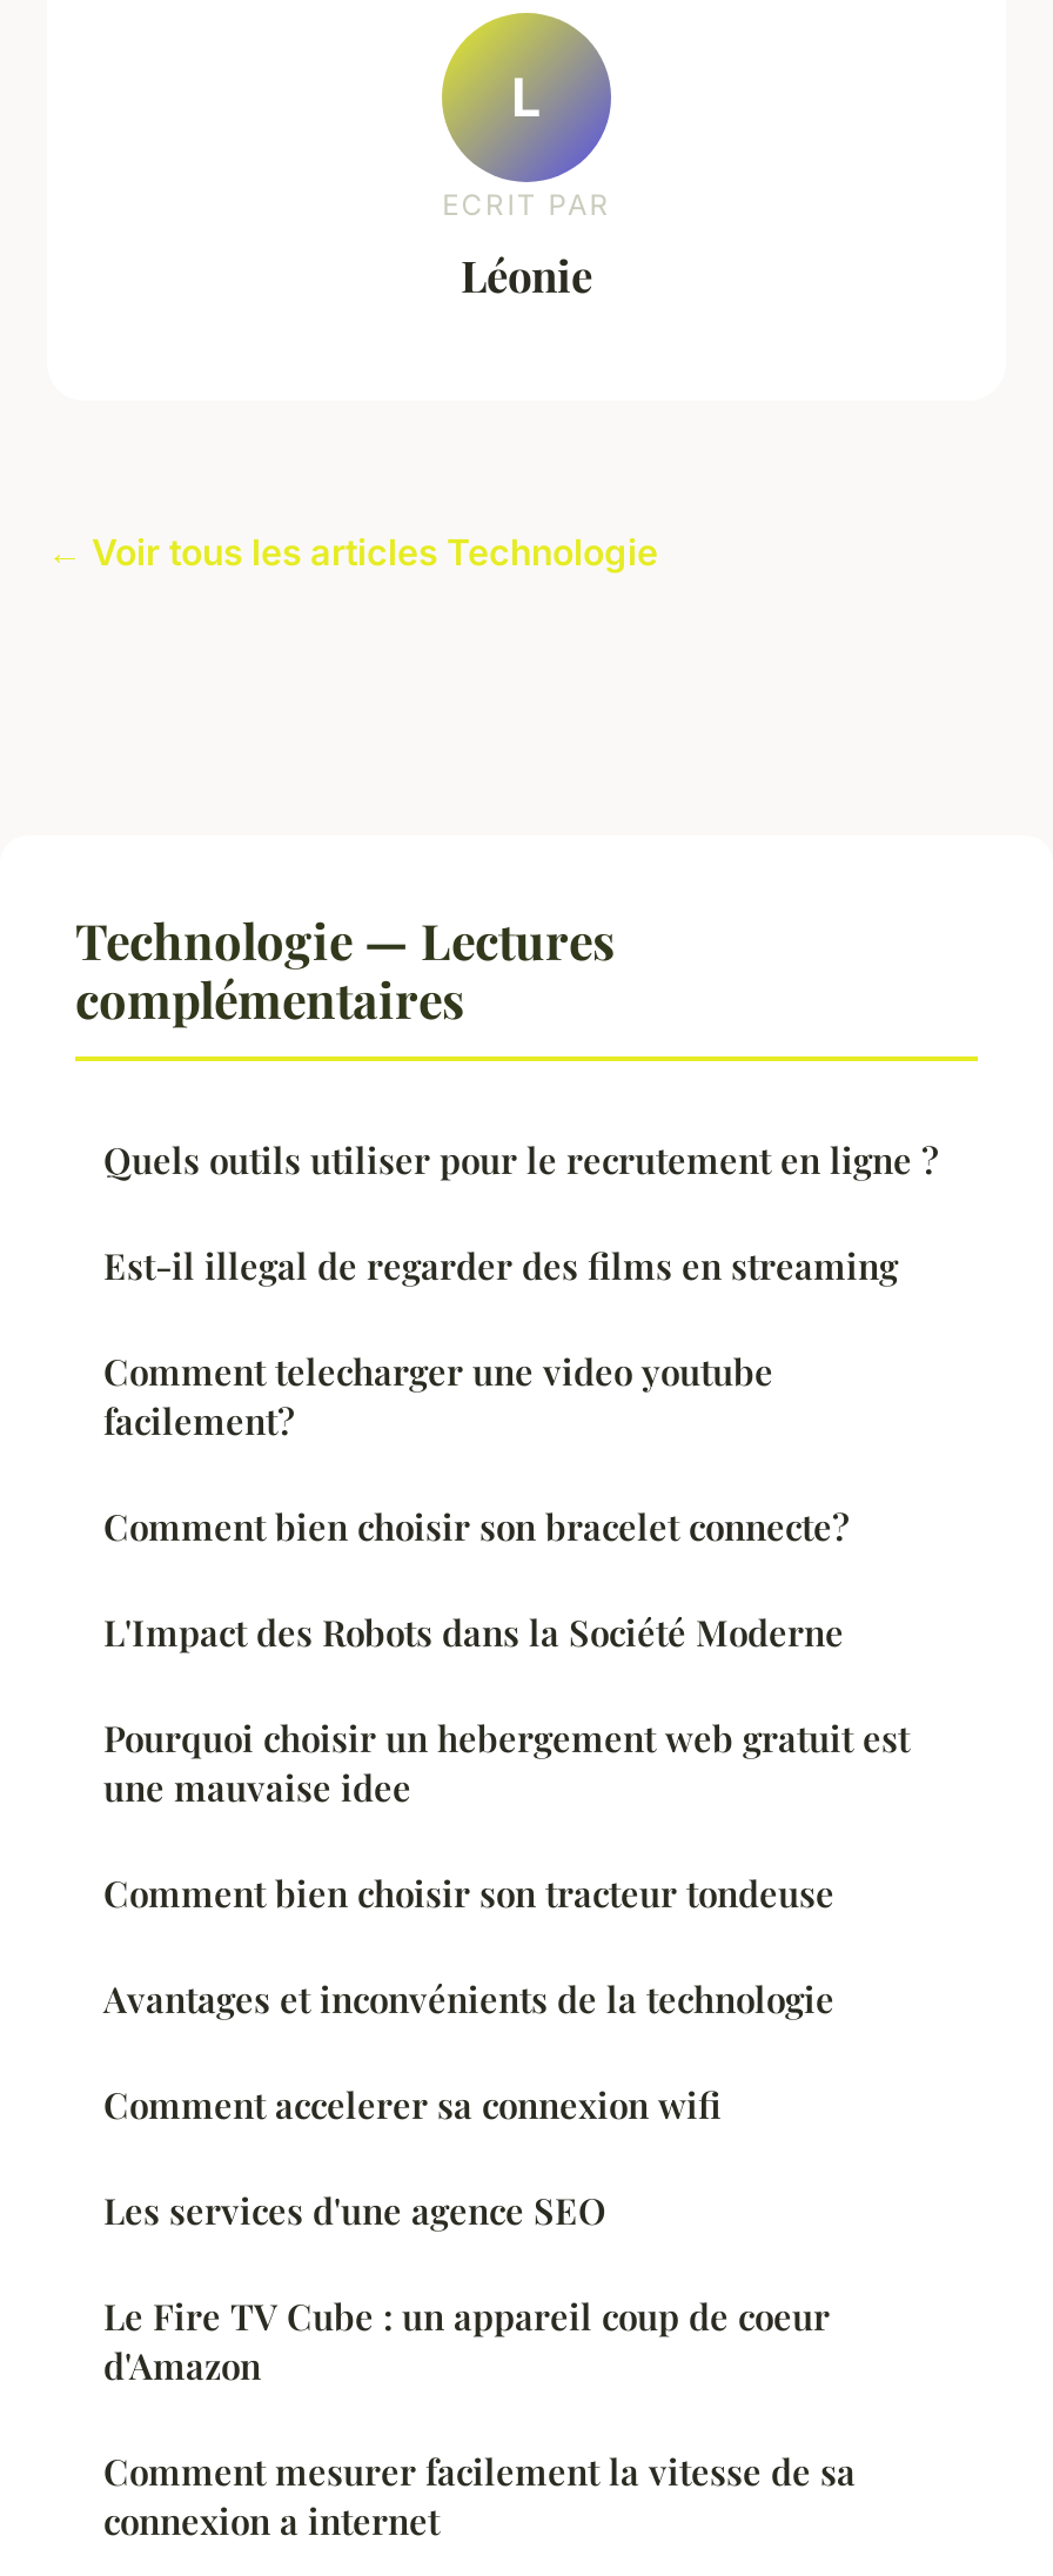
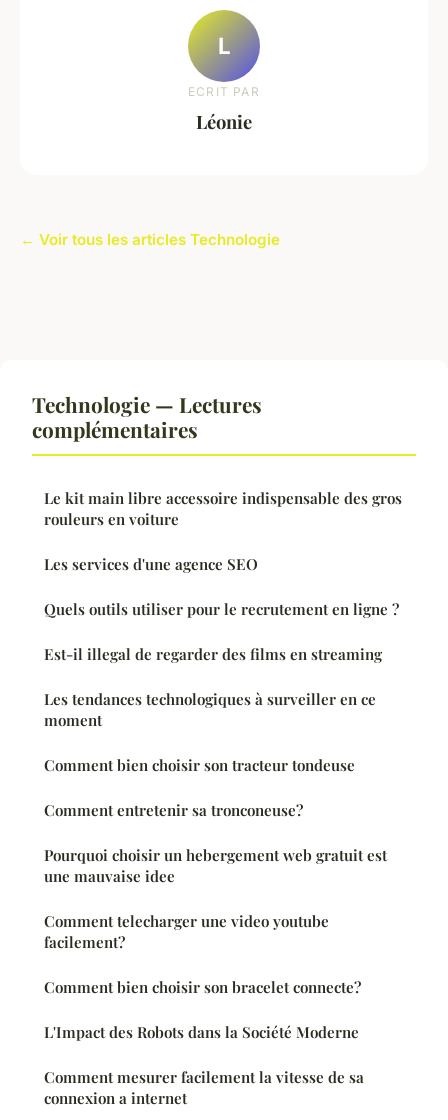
none -> [44,488,402,529] Le kit main libre accessoire indispensable des gros | rouleurs en voiture
moved [103,1136,938,1289] -> [44,599,399,664]: Quels outils utiliser pour le recrutement en ligne ? | Est-il illegal de regarder des films en streaming
none -> [44,689,376,820] Les tendances technologiques à surveiller en ce | moment | Comment entretenir sa tronconeuse?
moved [103,1348,849,1656] -> [44,911,361,1042]: Comment telecharger une video youtube | facilement? | Comment bien choisir son bracelet connecte? | L'Impact des Robots dans la Société Moderne
moved [103,1715,910,1811] -> [44,845,387,886]: Pourquoi choisir un hebergement web gratuit est | une mauvaise idee
moved [103,1870,834,1917] -> [44,755,355,775]: Comment bien choisir son tracteur tondeuse
[103,1975,834,2389] Avantages et inconvénients de la technologie | Comment accelerer sa connexion wifi | Le Fire TV Cube : un appareil coup de coeur | d'Amazon -> none
moved [103,2187,606,2234] -> [44,554,258,574]: Les services d'une agence SEO

